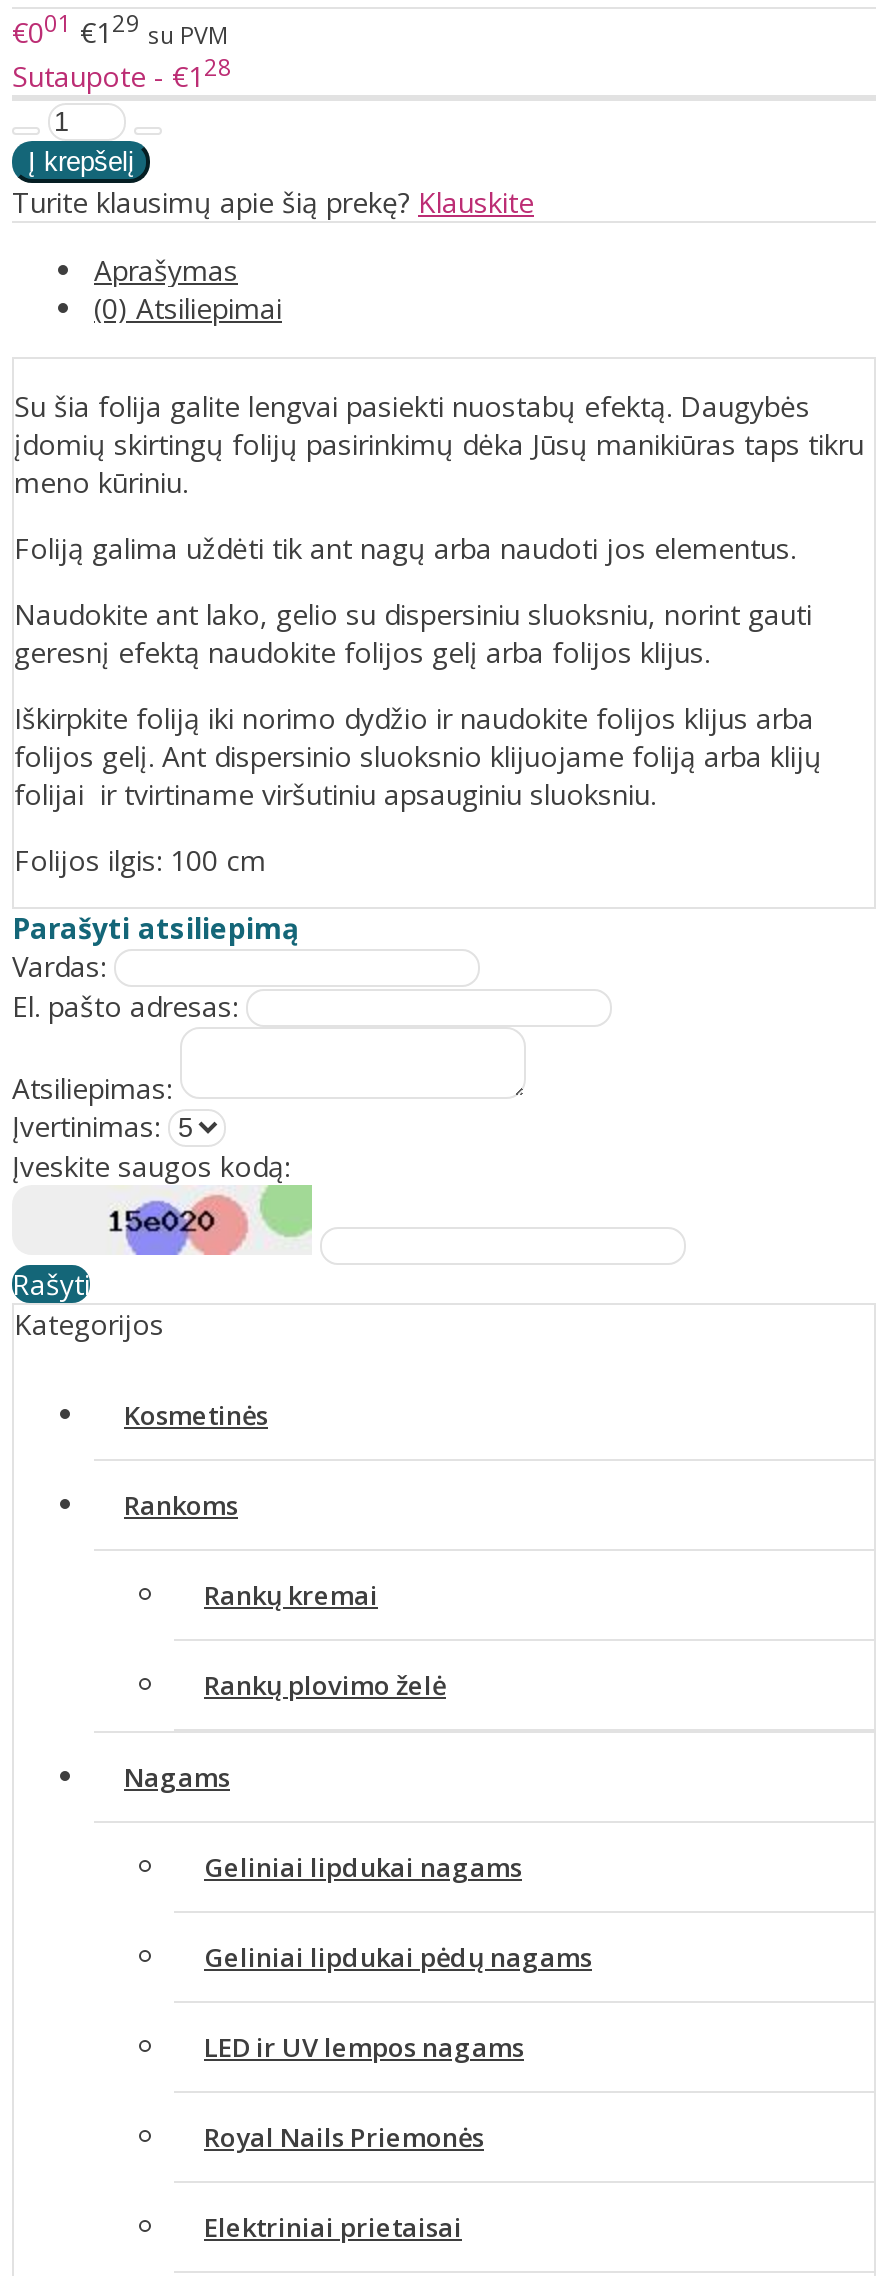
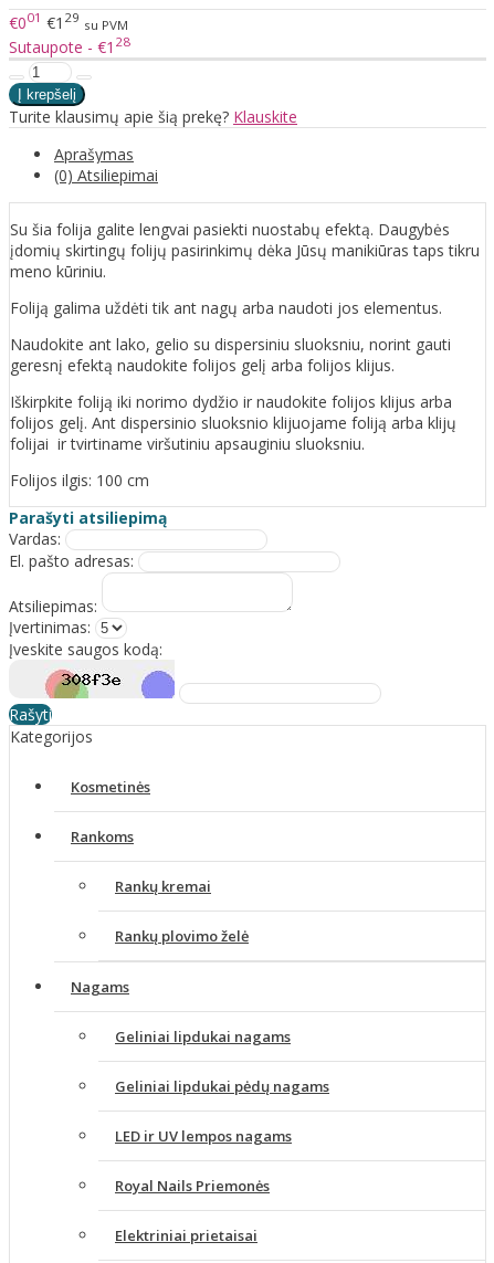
[78,1183,314,1257] [image] -> [44,660,176,699] [image]

